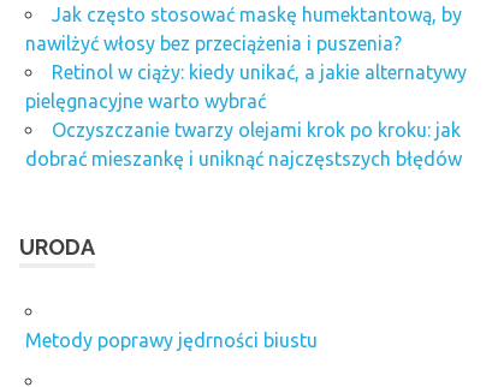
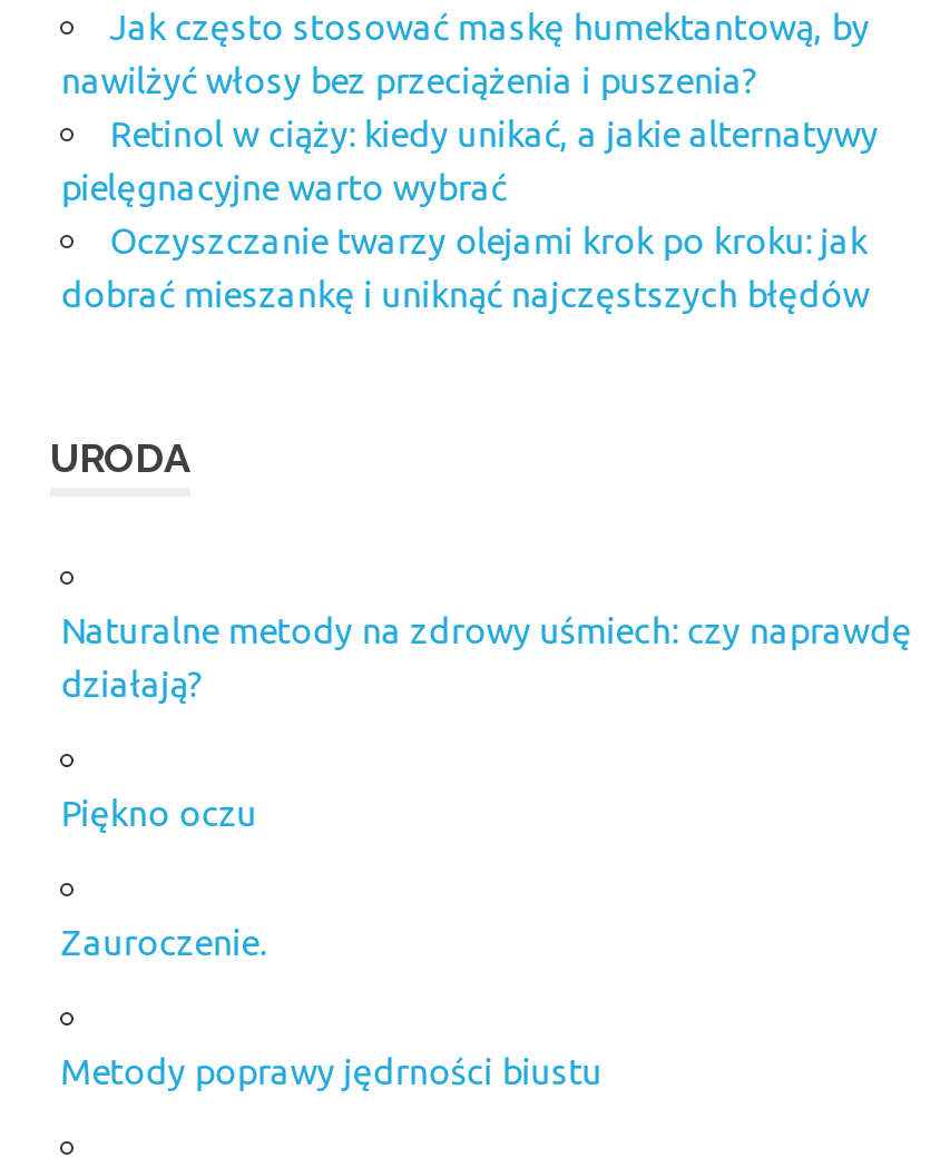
none -> [61,611,912,962] Naturalne metody na zdrowy uśmiech: czy naprawdę | działają? | Piękno oczu | Zauroczenie.

